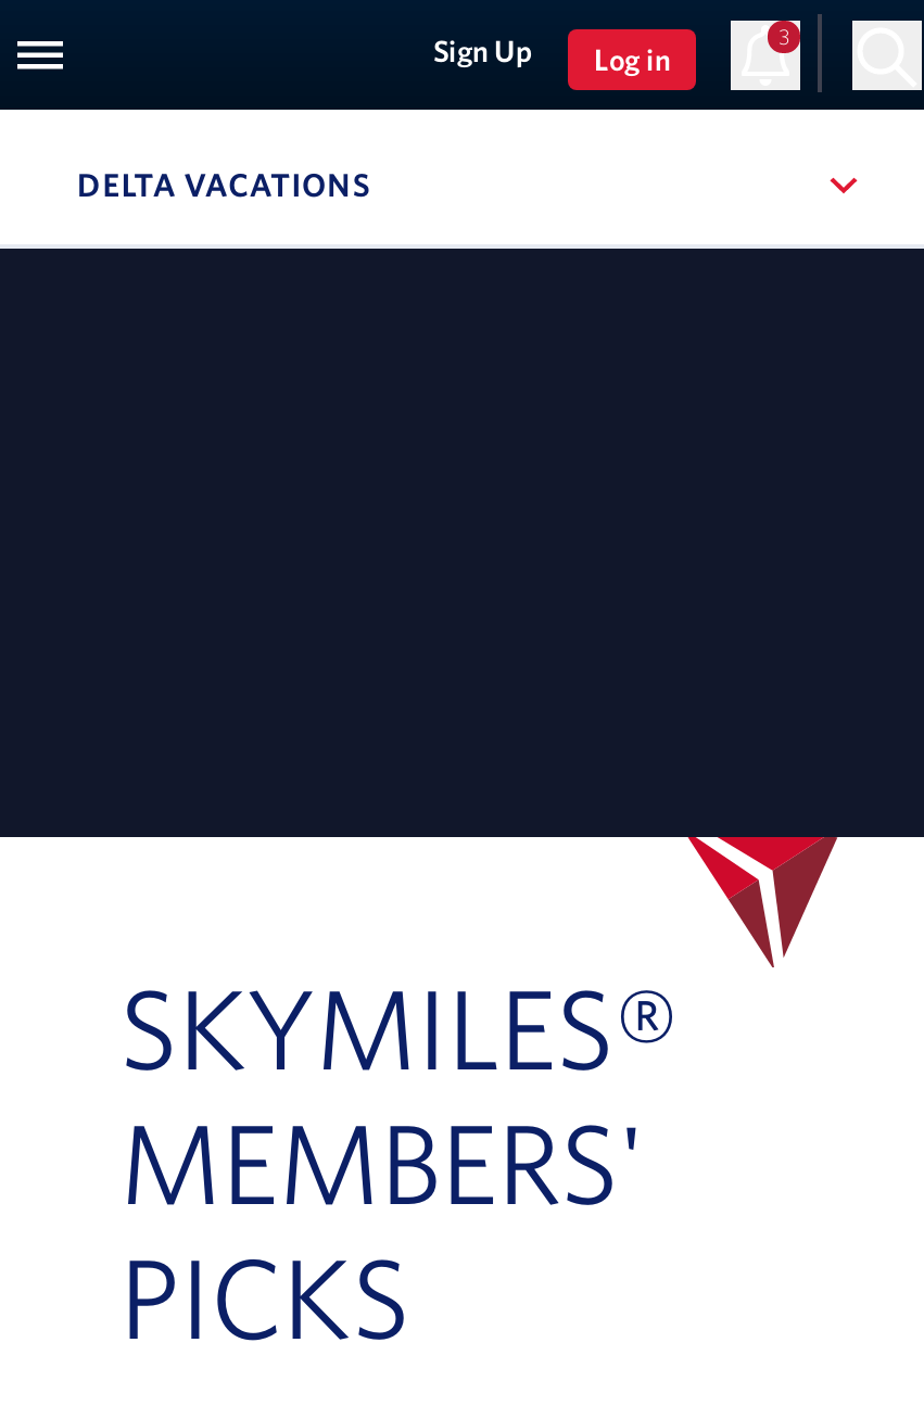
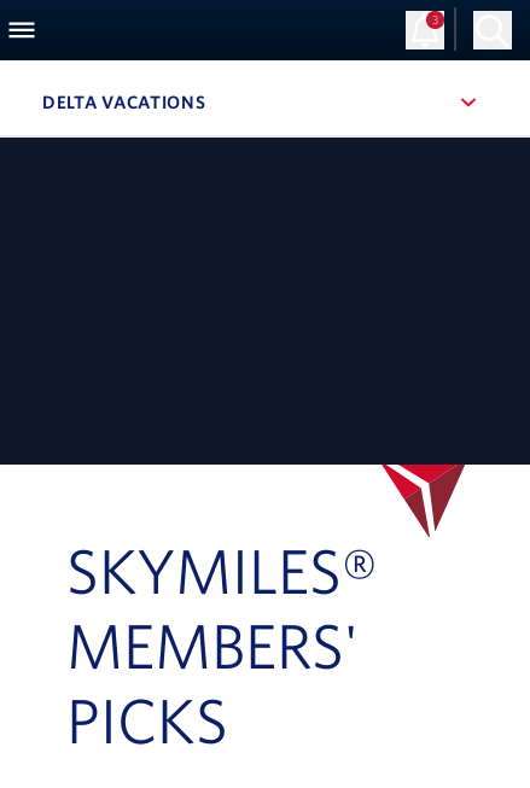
[433,33,670,77] Sign Up | Log in -> none

